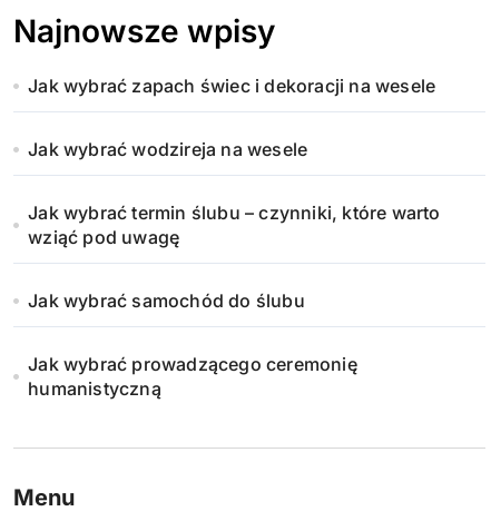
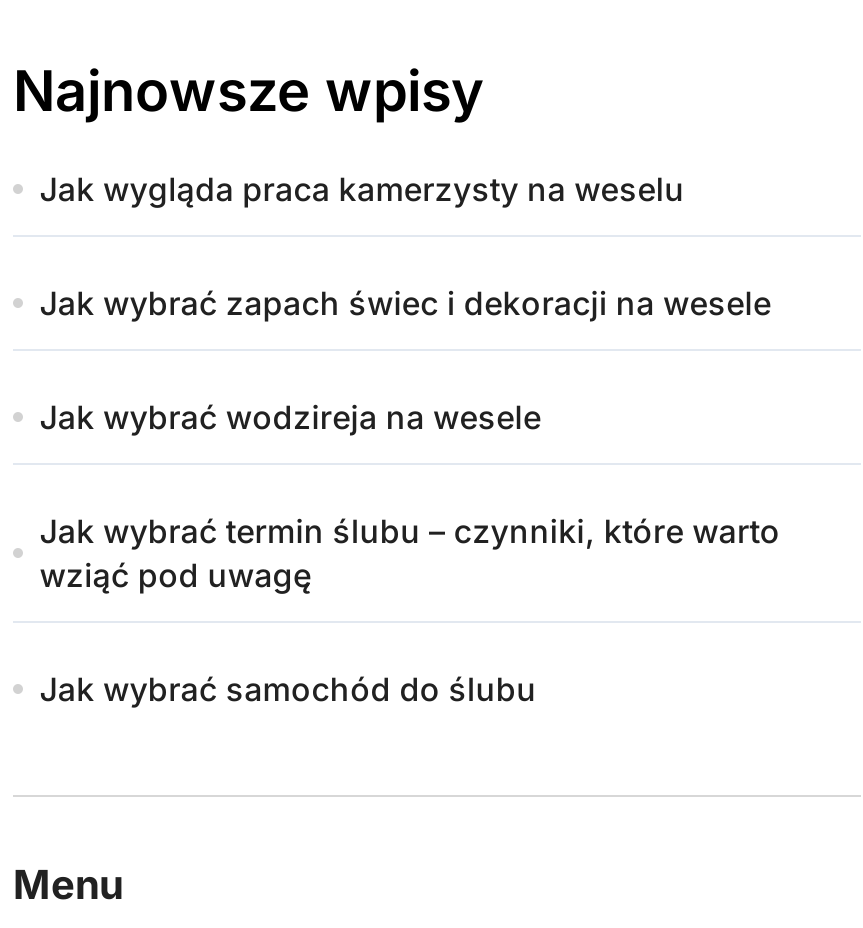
none -> [39,169,685,209] Jak wygląda praca kamerzysty na weselu
moved [28,75,440,312] -> [39,283,780,709]: Jak wybrać zapach świec i dekoracji na wesele | Jak wybrać wodzireja na wesele | Jak wybrać termin ślubu – czynniki, które warto | wziąć pod uwagę | Jak wybrać samochód do ślubu
[28,353,357,400] Jak wybrać prowadzącego ceremonię | humanistyczną -> none

